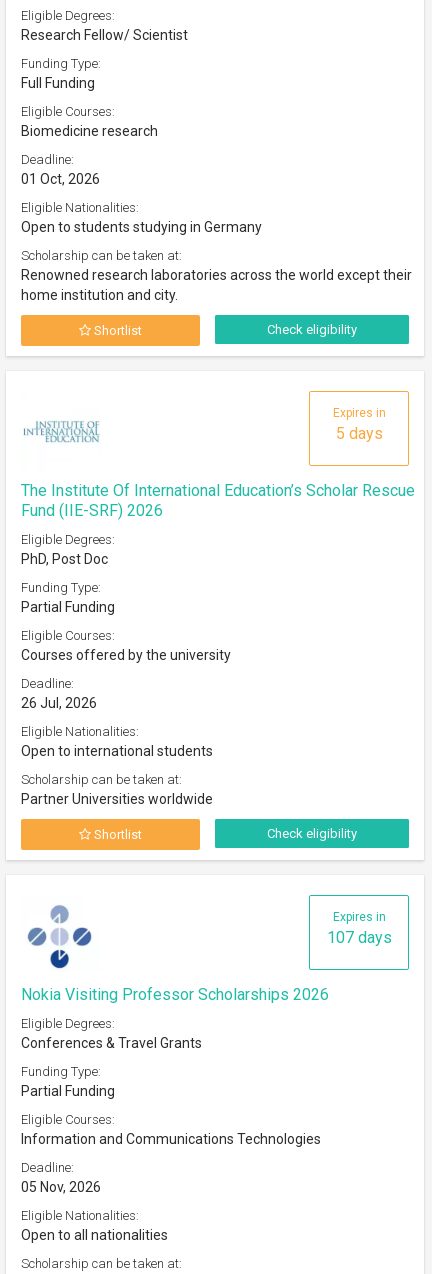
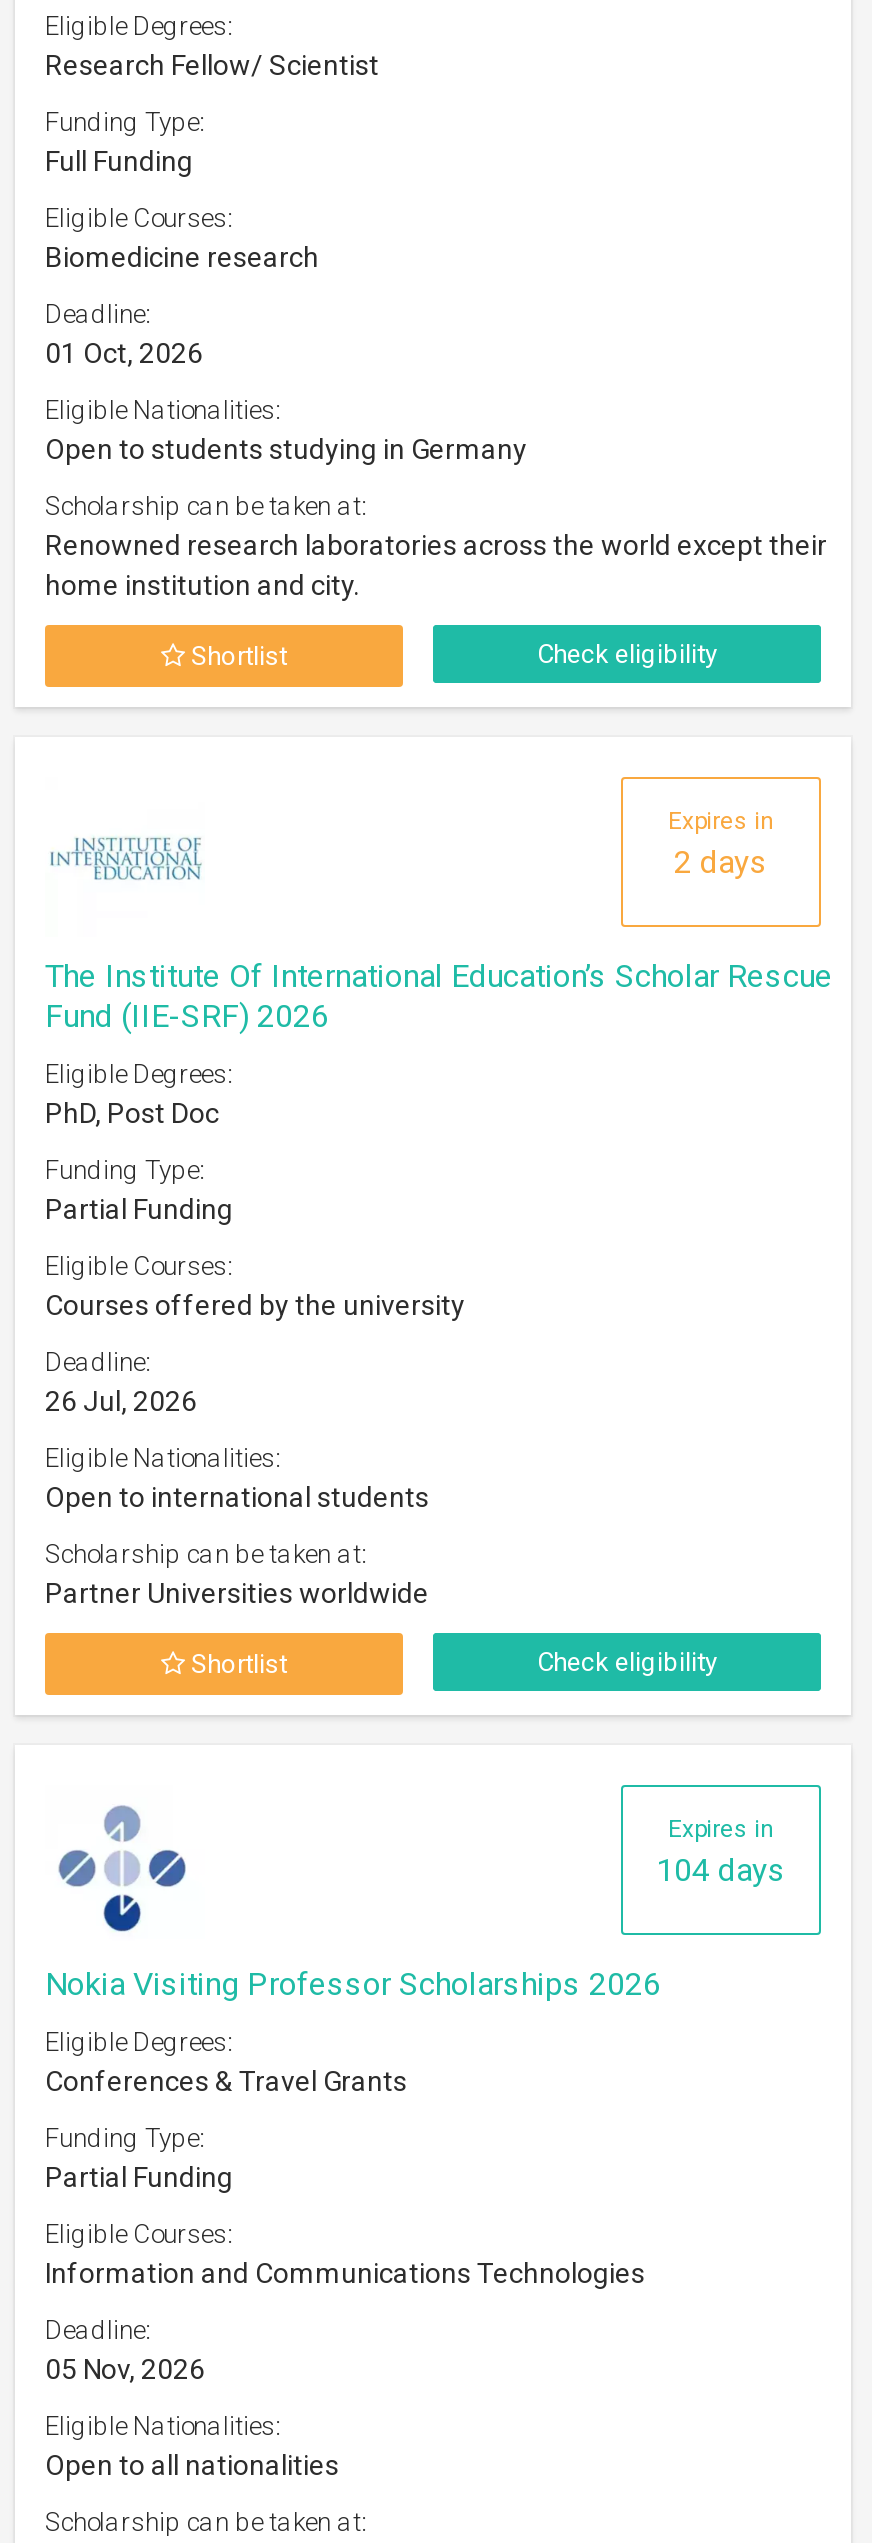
[335,424,382,443] 5 days -> [674,843,768,881] 2 days
[326,928,391,947] 107 days -> [656,1851,786,1889] 104 days

